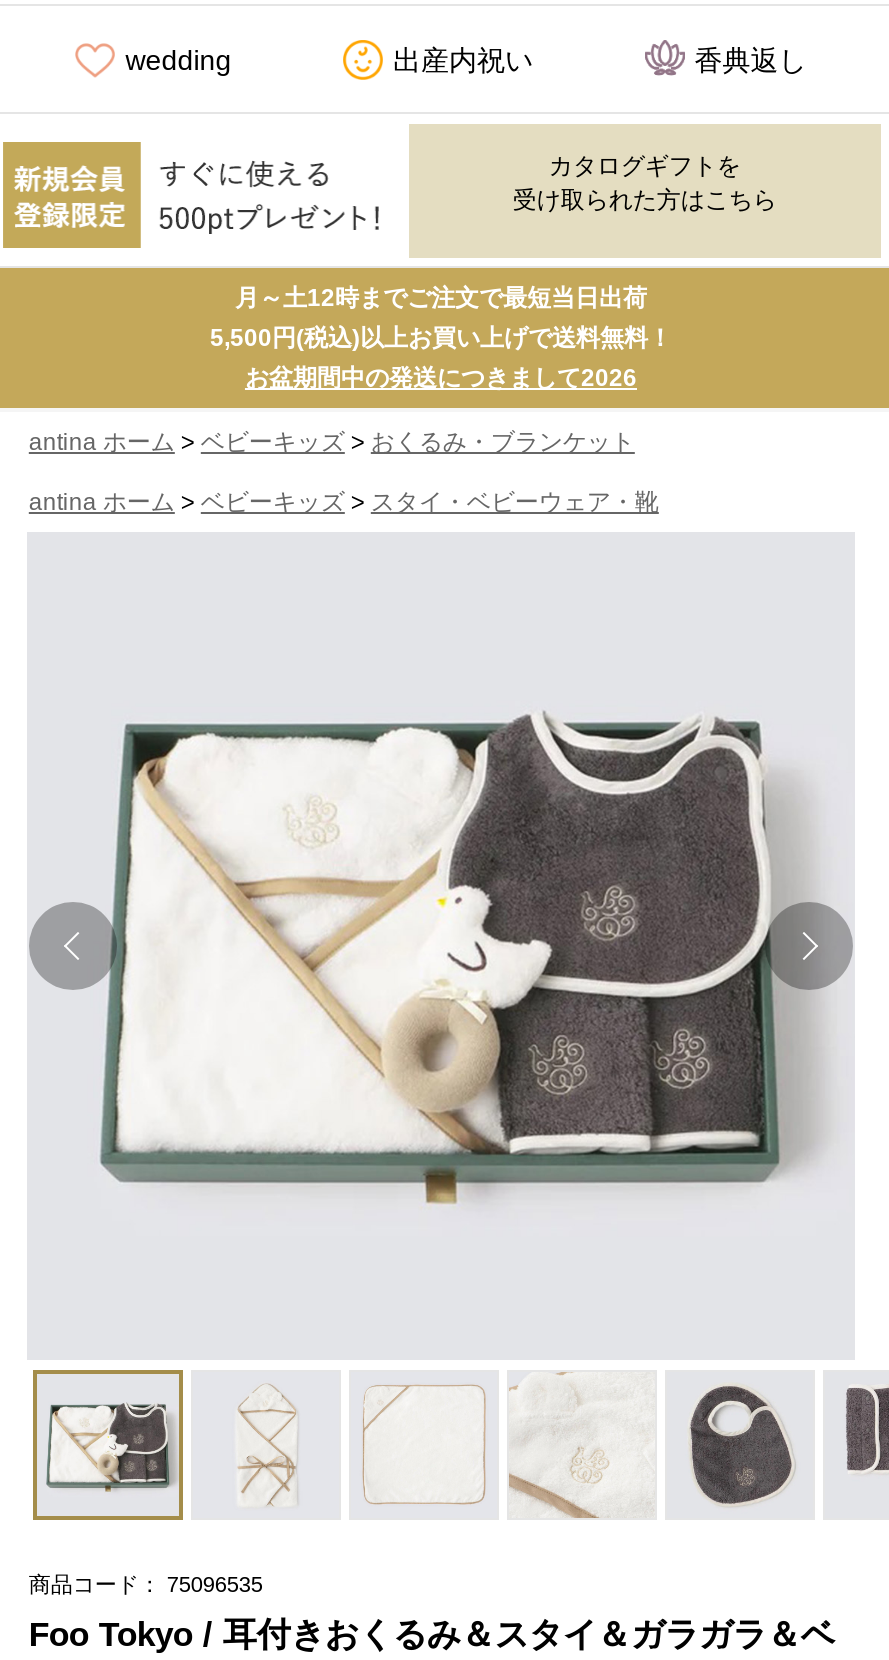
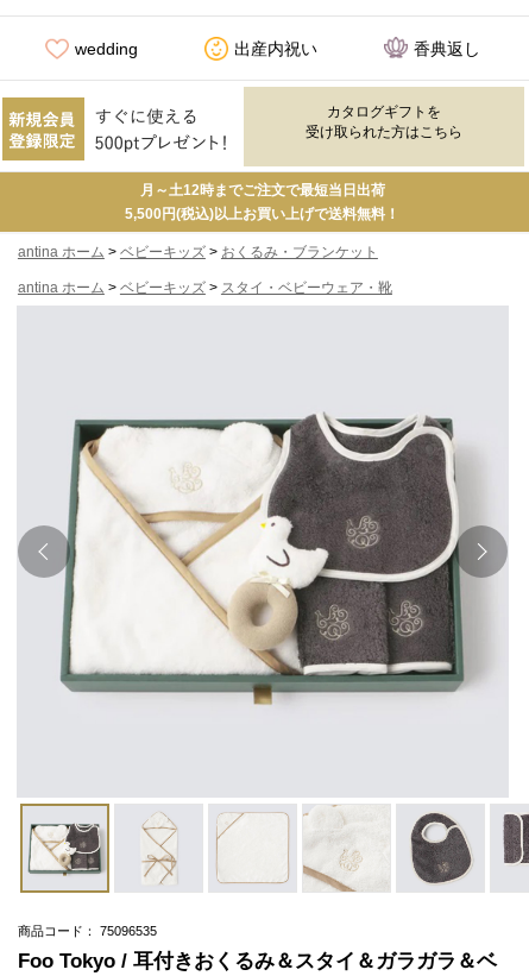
[245,364,637,392] お盆期間中の発送につきまして2026 -> none

